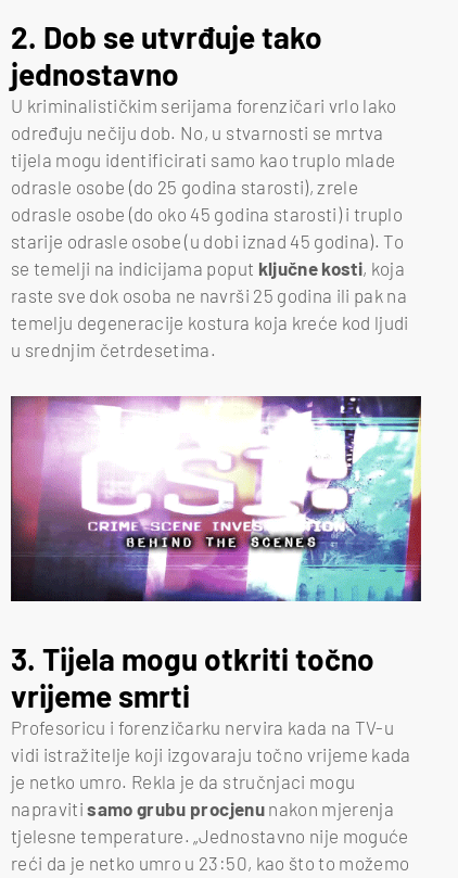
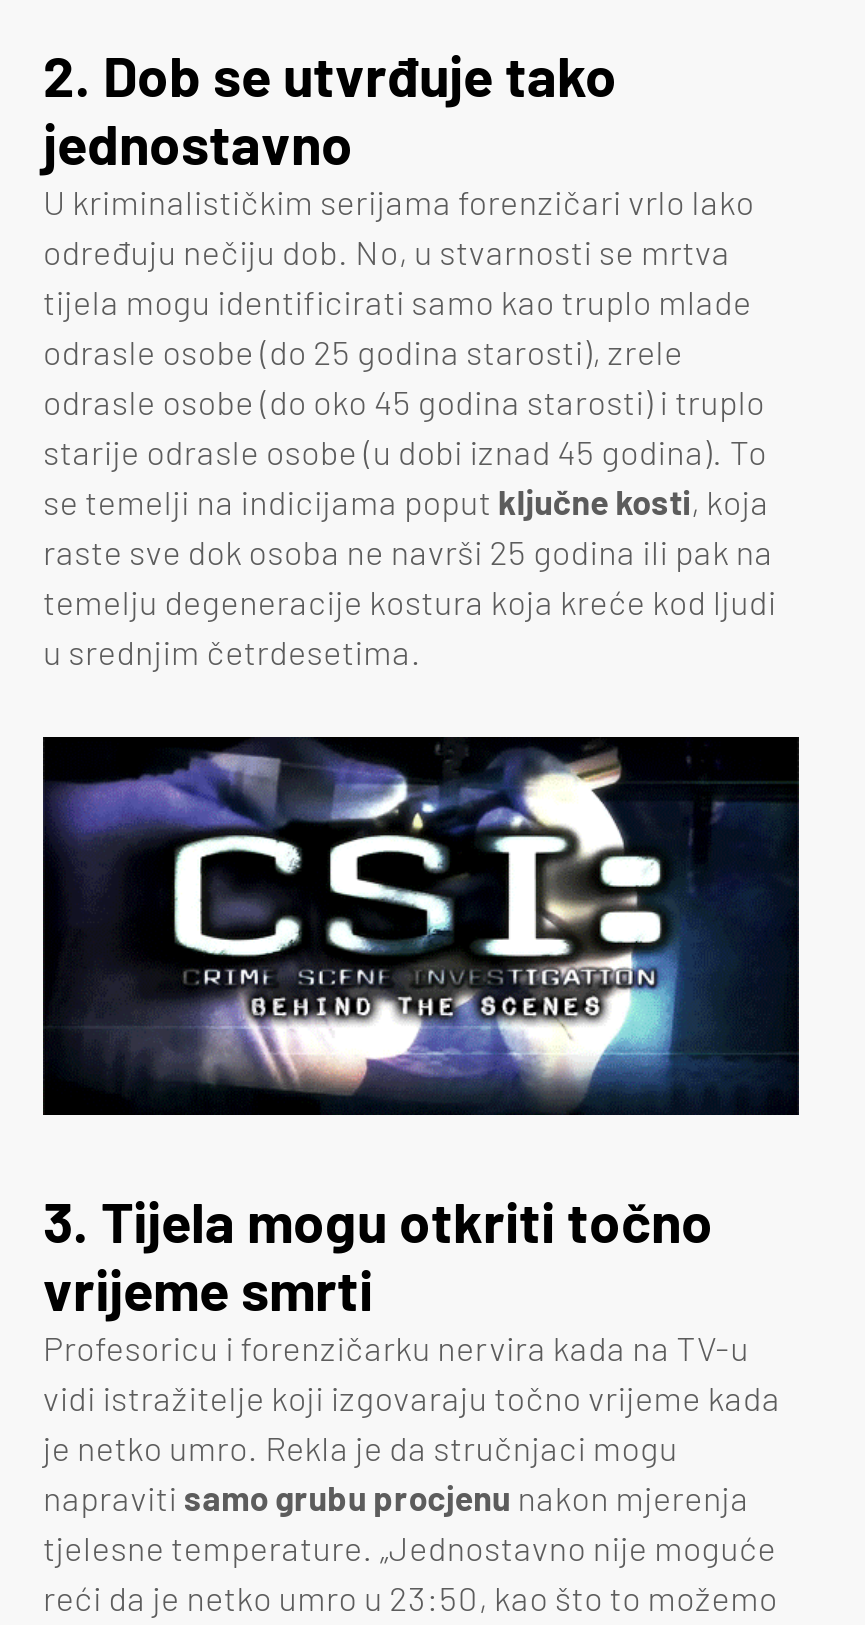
[10,395,422,602] [image] -> [41,735,801,1117] [image]

